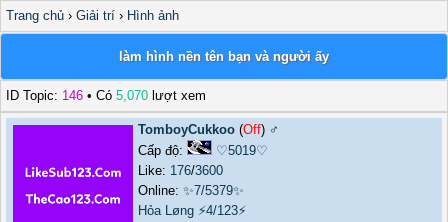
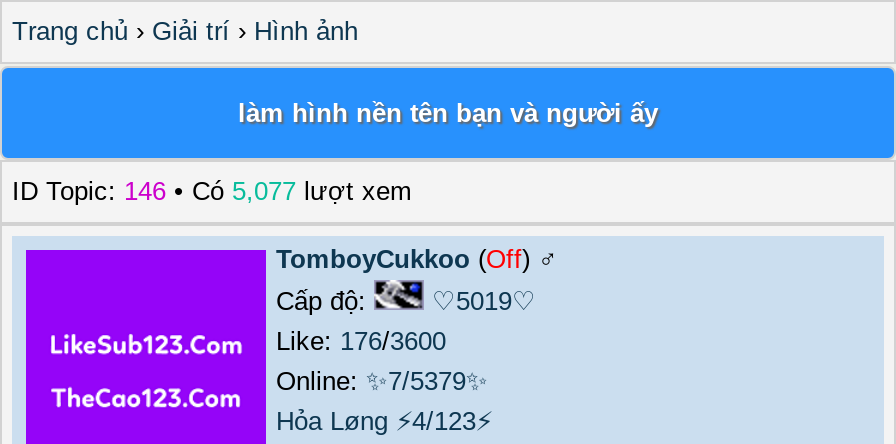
[6,88,206,103] ID Topic: 146 • Có 5,070 lượt xem -> [12,177,412,207] ID Topic: 146 • Có 5,077 lượt xem

